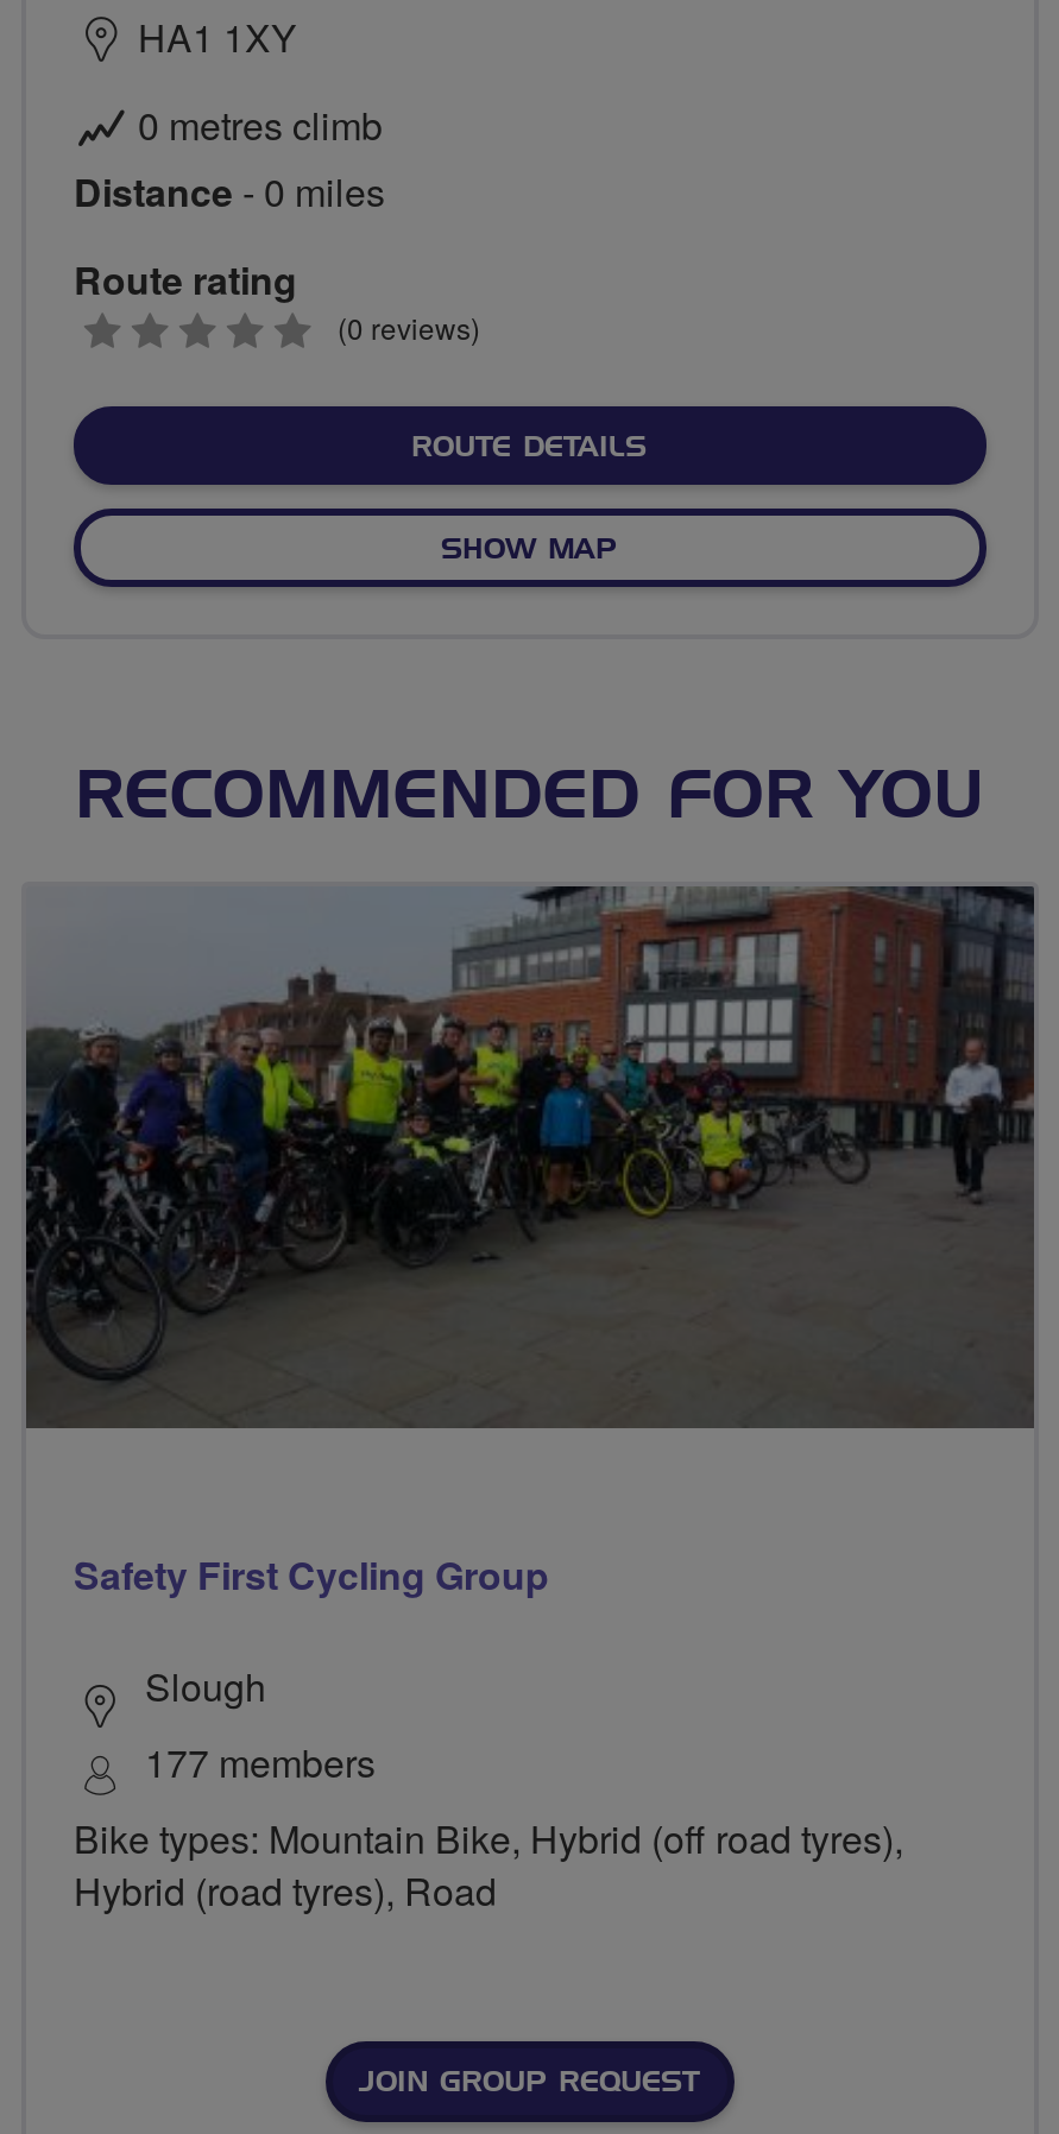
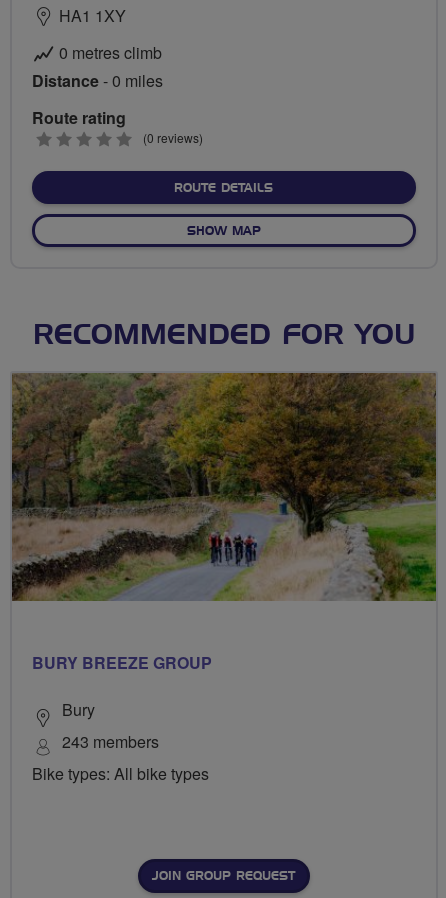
[24,884,1036,1431] [image] -> [11,372,437,601] [image]
[74,1547,549,1601] Safety First Cycling Group -> [32,651,212,674] BURY BREEZE GROUP
[74,1658,903,1918] Slough | 177 members | Bike types: Mountain Bike, Hybrid (off road tyres), | Hybrid (road tyres), Road -> [32,698,209,785] Bury | 243 members | Bike types: All bike types

